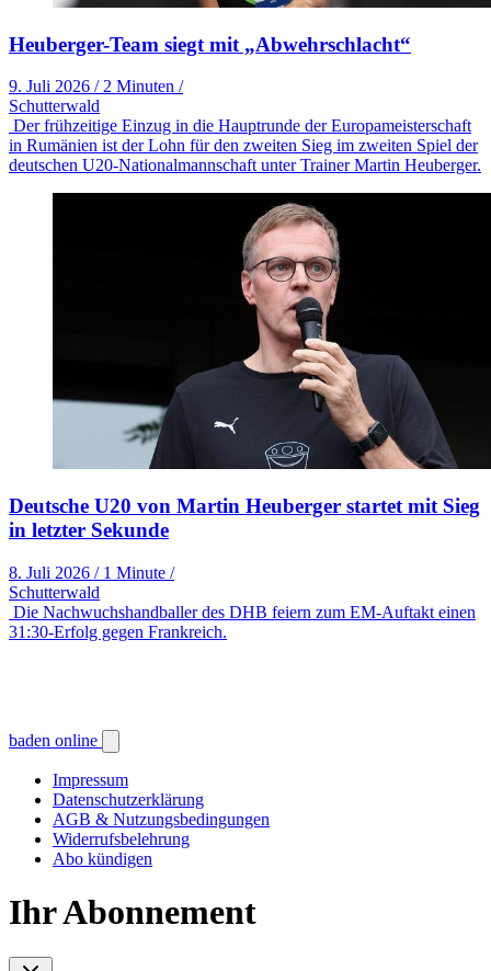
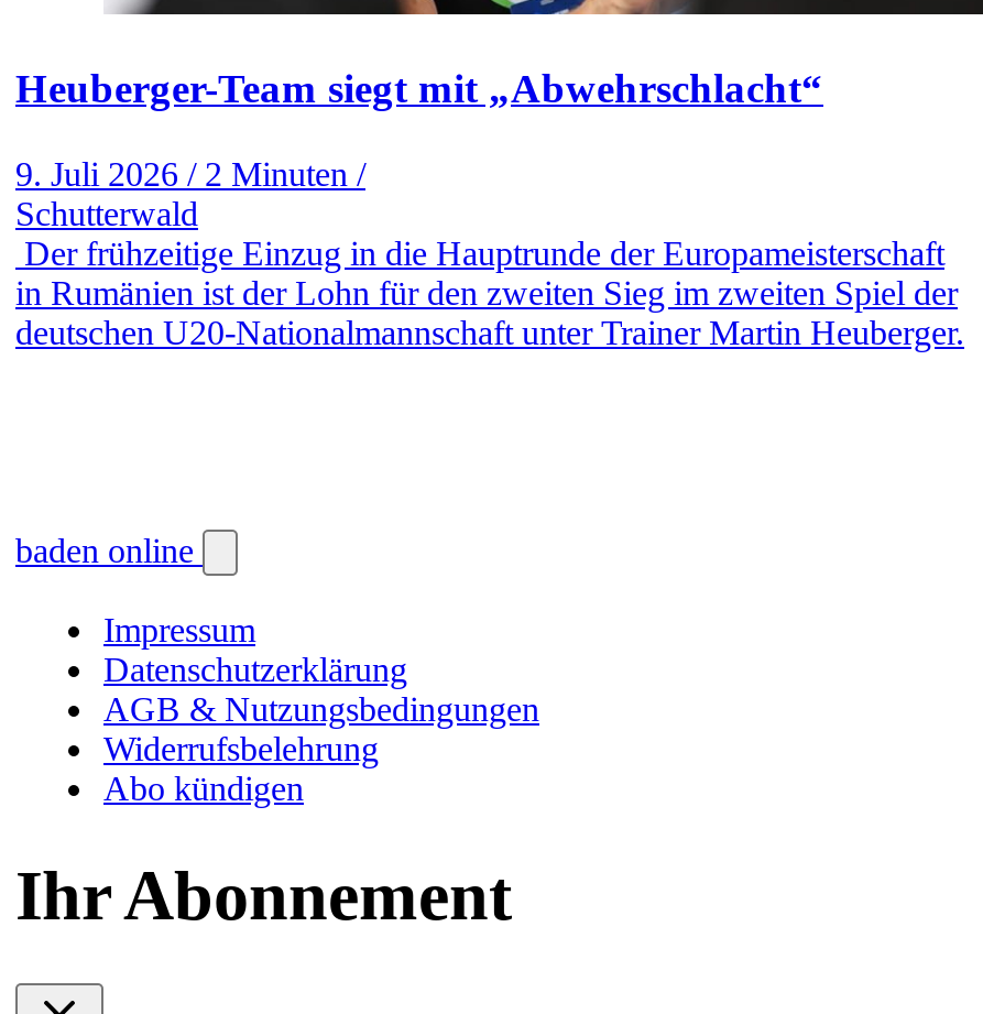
[9,192,488,641] [image] | Deutsche U20 von Martin Heuberger startet mit Sieg | in letzter Sekunde | 8. Juli 2026 / 1 Minute / | Schutterwald | Die Nachwuchshandballer des DHB feiern zum EM-Auftakt einen | 31:30-Erfolg gegen Frankreich. -> none

